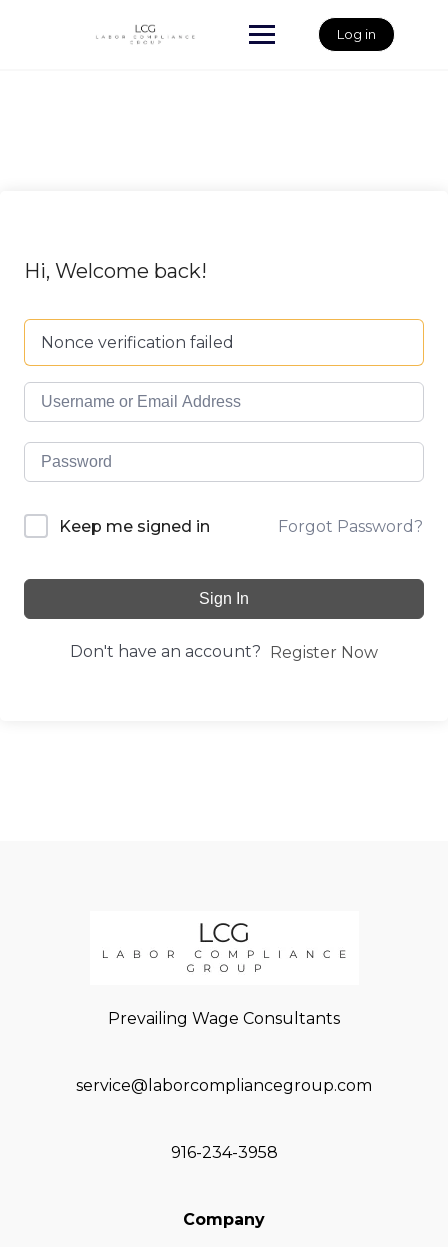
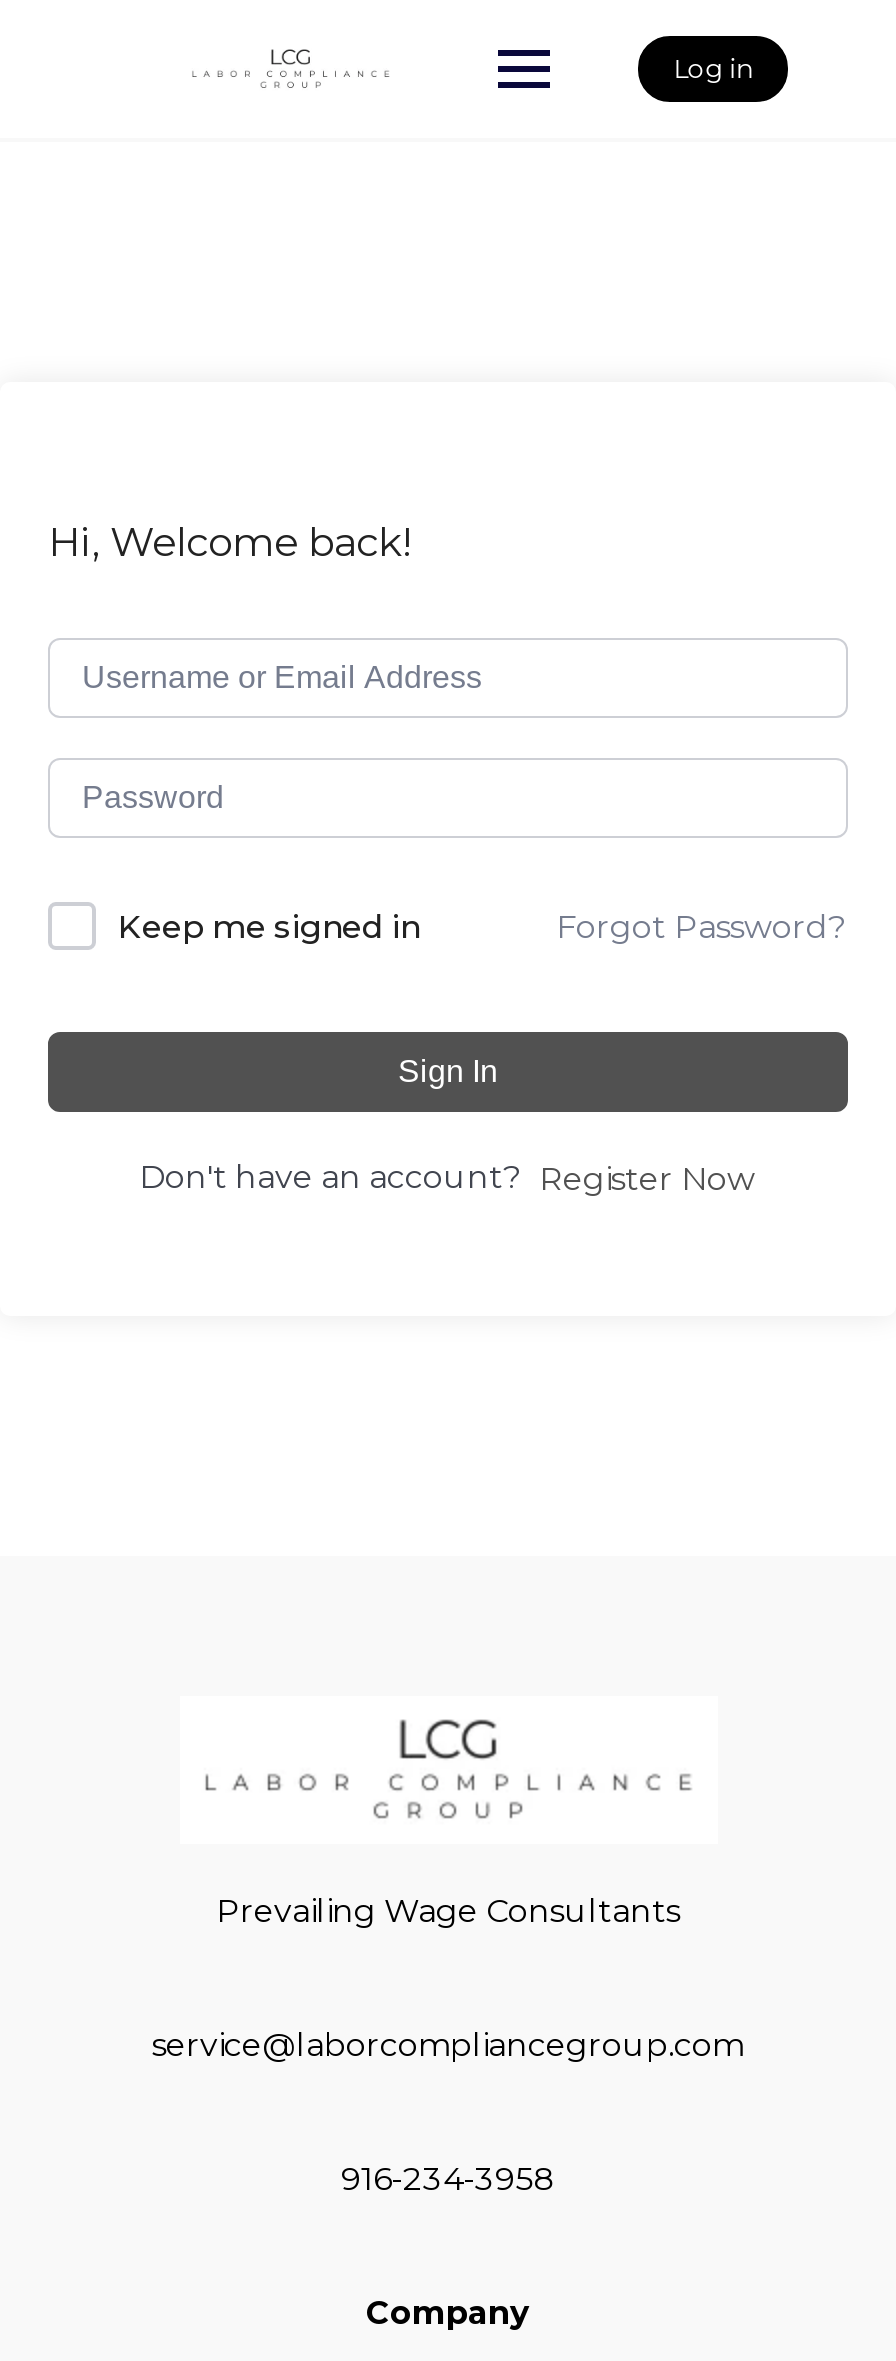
[41,333,234,352] Nonce verification failed -> none

